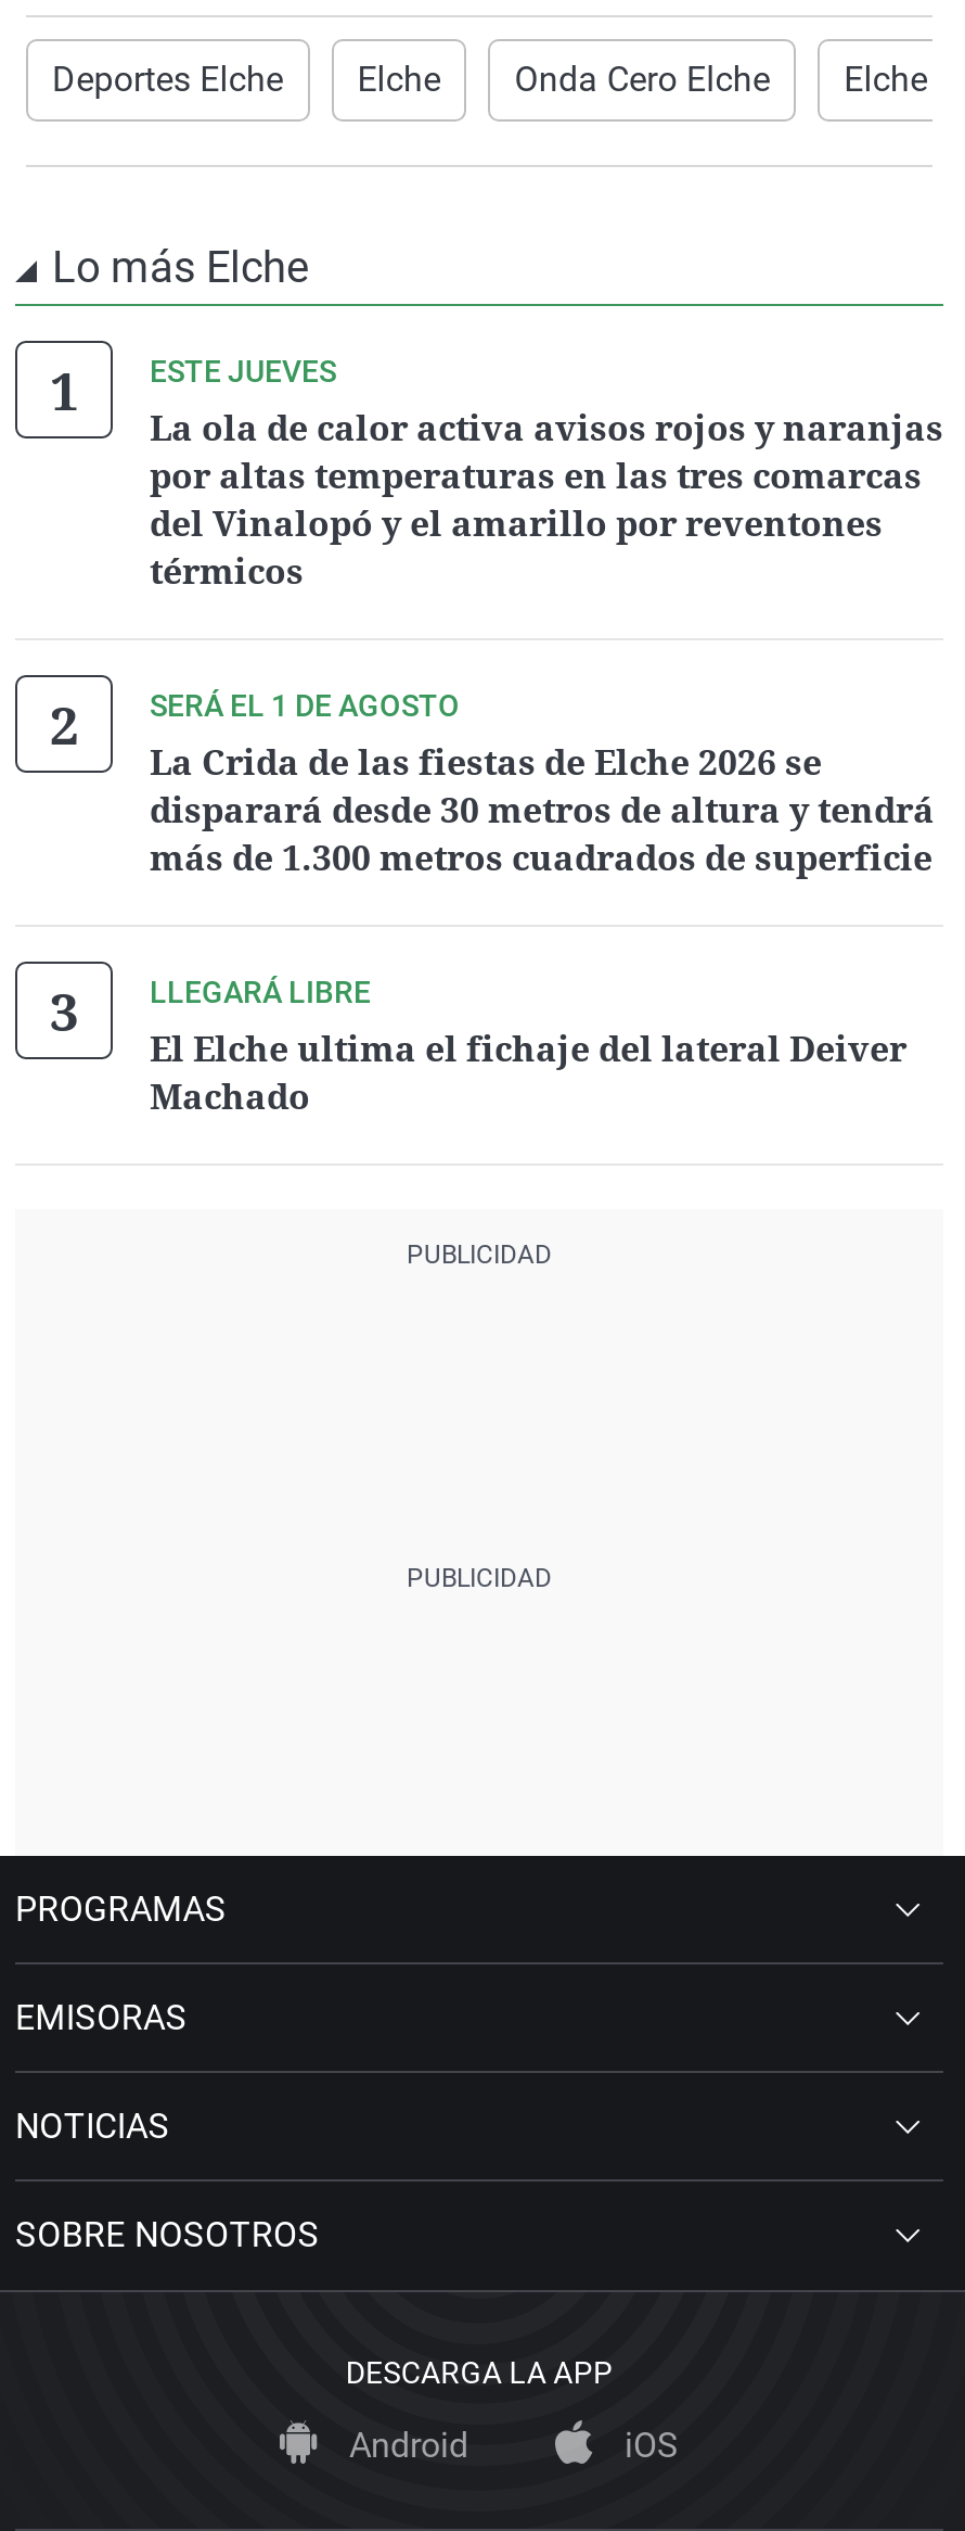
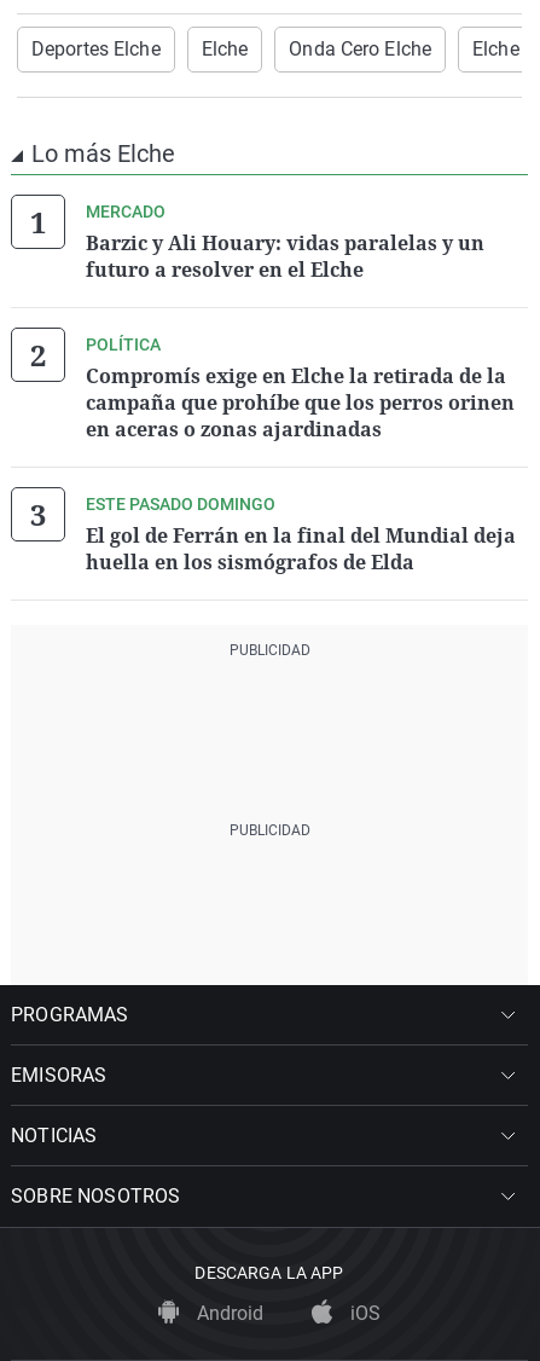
[150,354,943,595] ESTE JUEVES | La ola de calor activa avisos rojos y naranjas | por altas temperaturas en las tres comarcas | del Vinalopó y el amarillo por reventones | térmicos -> [86,202,484,283] MERCADO | Barzic y Ali Houary: vidas paralelas y un | futuro a resolver en el Elche
[150,688,935,881] SERÁ EL 1 DE AGOSTO | La Crida de las fiestas de Elche 2026 se | disparará desde 30 metros de altura y tendrá | más de 1.300 metros cuadrados de superficie -> [86,335,515,442] POLÍTICA | Compromís exige en Elche la retirada de la | campaña que prohíbe que los perros orinen | en aceras o zonas ajardinadas
[150,975,906,1120] LLEGARÁ LIBRE | El Elche ultima el fichaje del lateral Deiver | Machado -> [86,494,516,575] ESTE PASADO DOMINGO | El gol de Ferrán en la final del Mundial deja | huella en los sismógrafos de Elda

